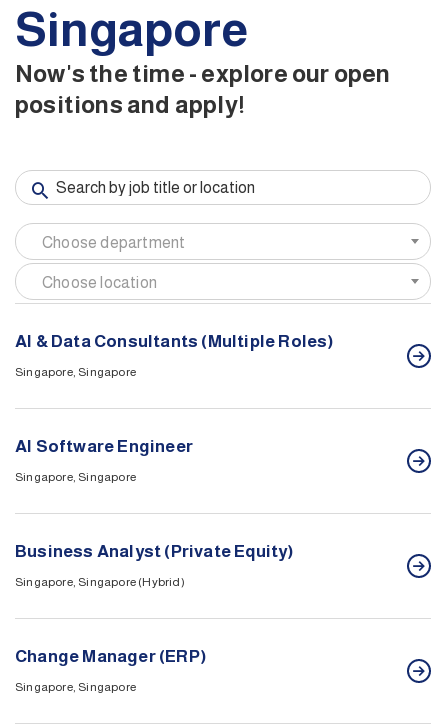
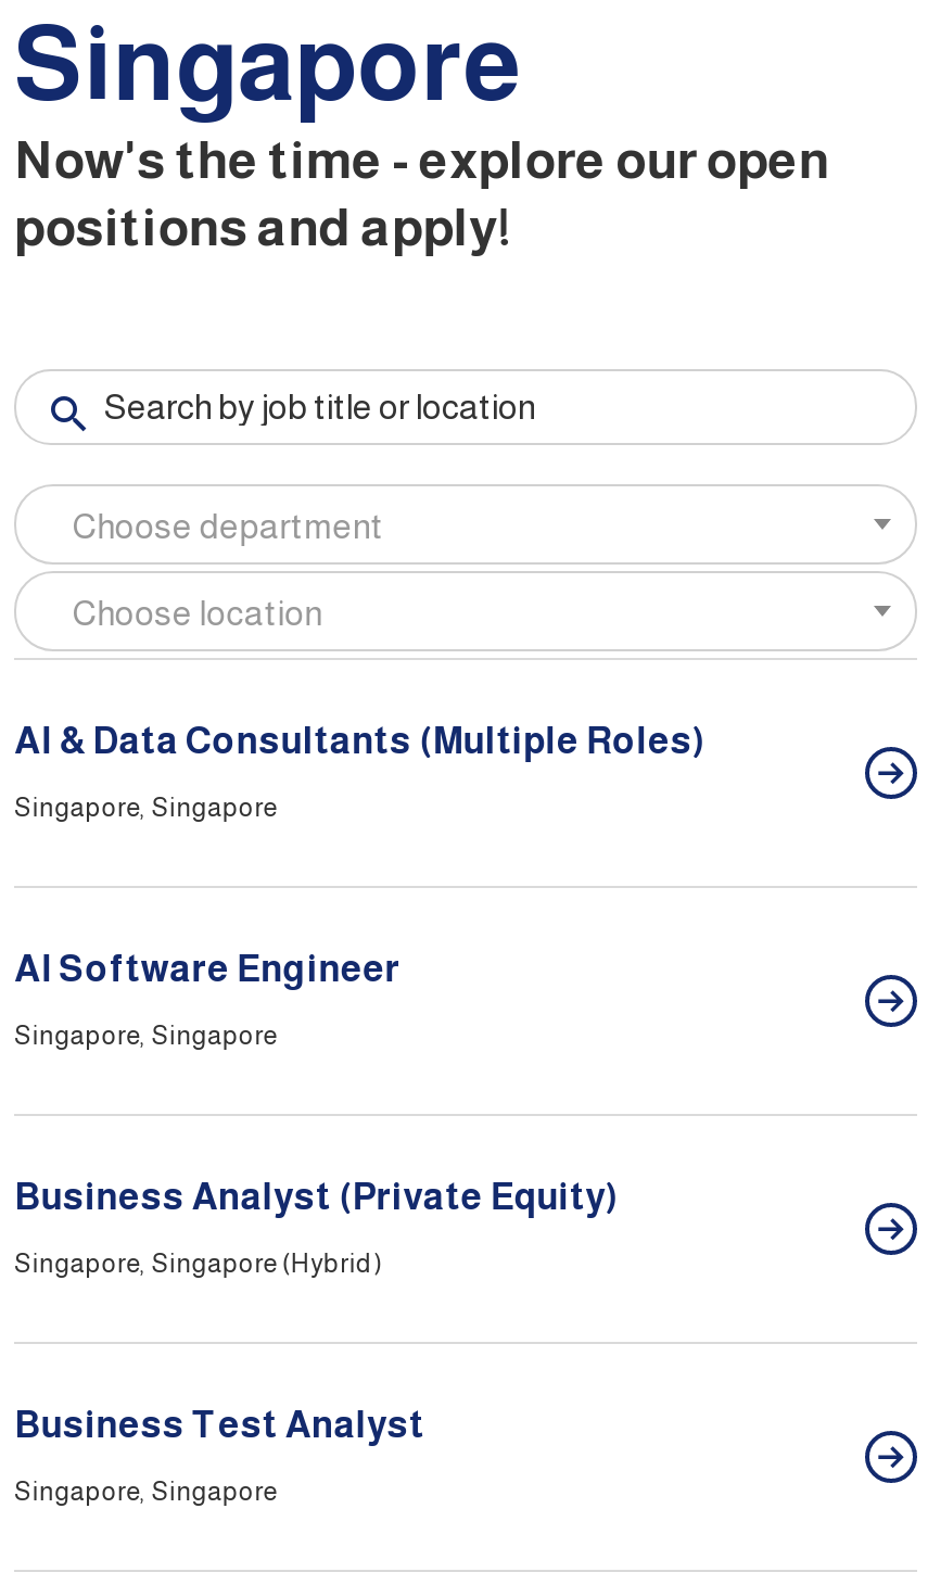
[15,647,207,666] Change Manager (ERP) -> [14,1405,425,1446] Business Test Analyst

